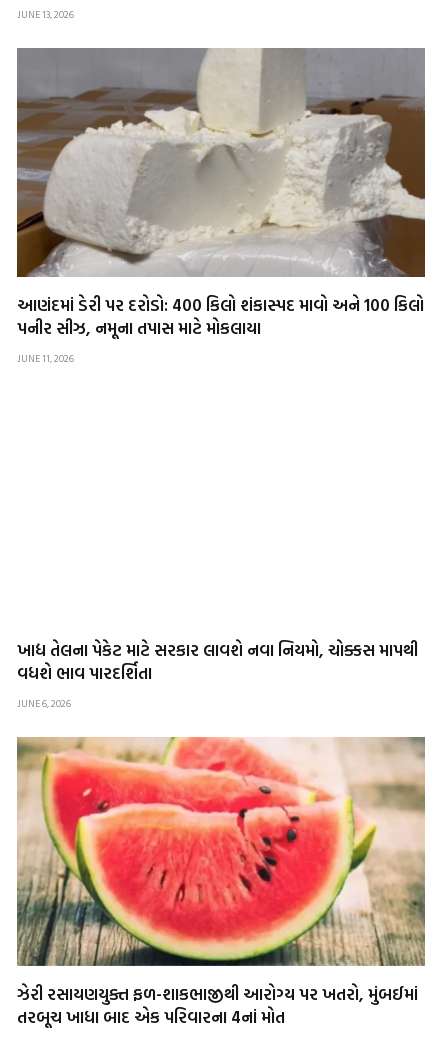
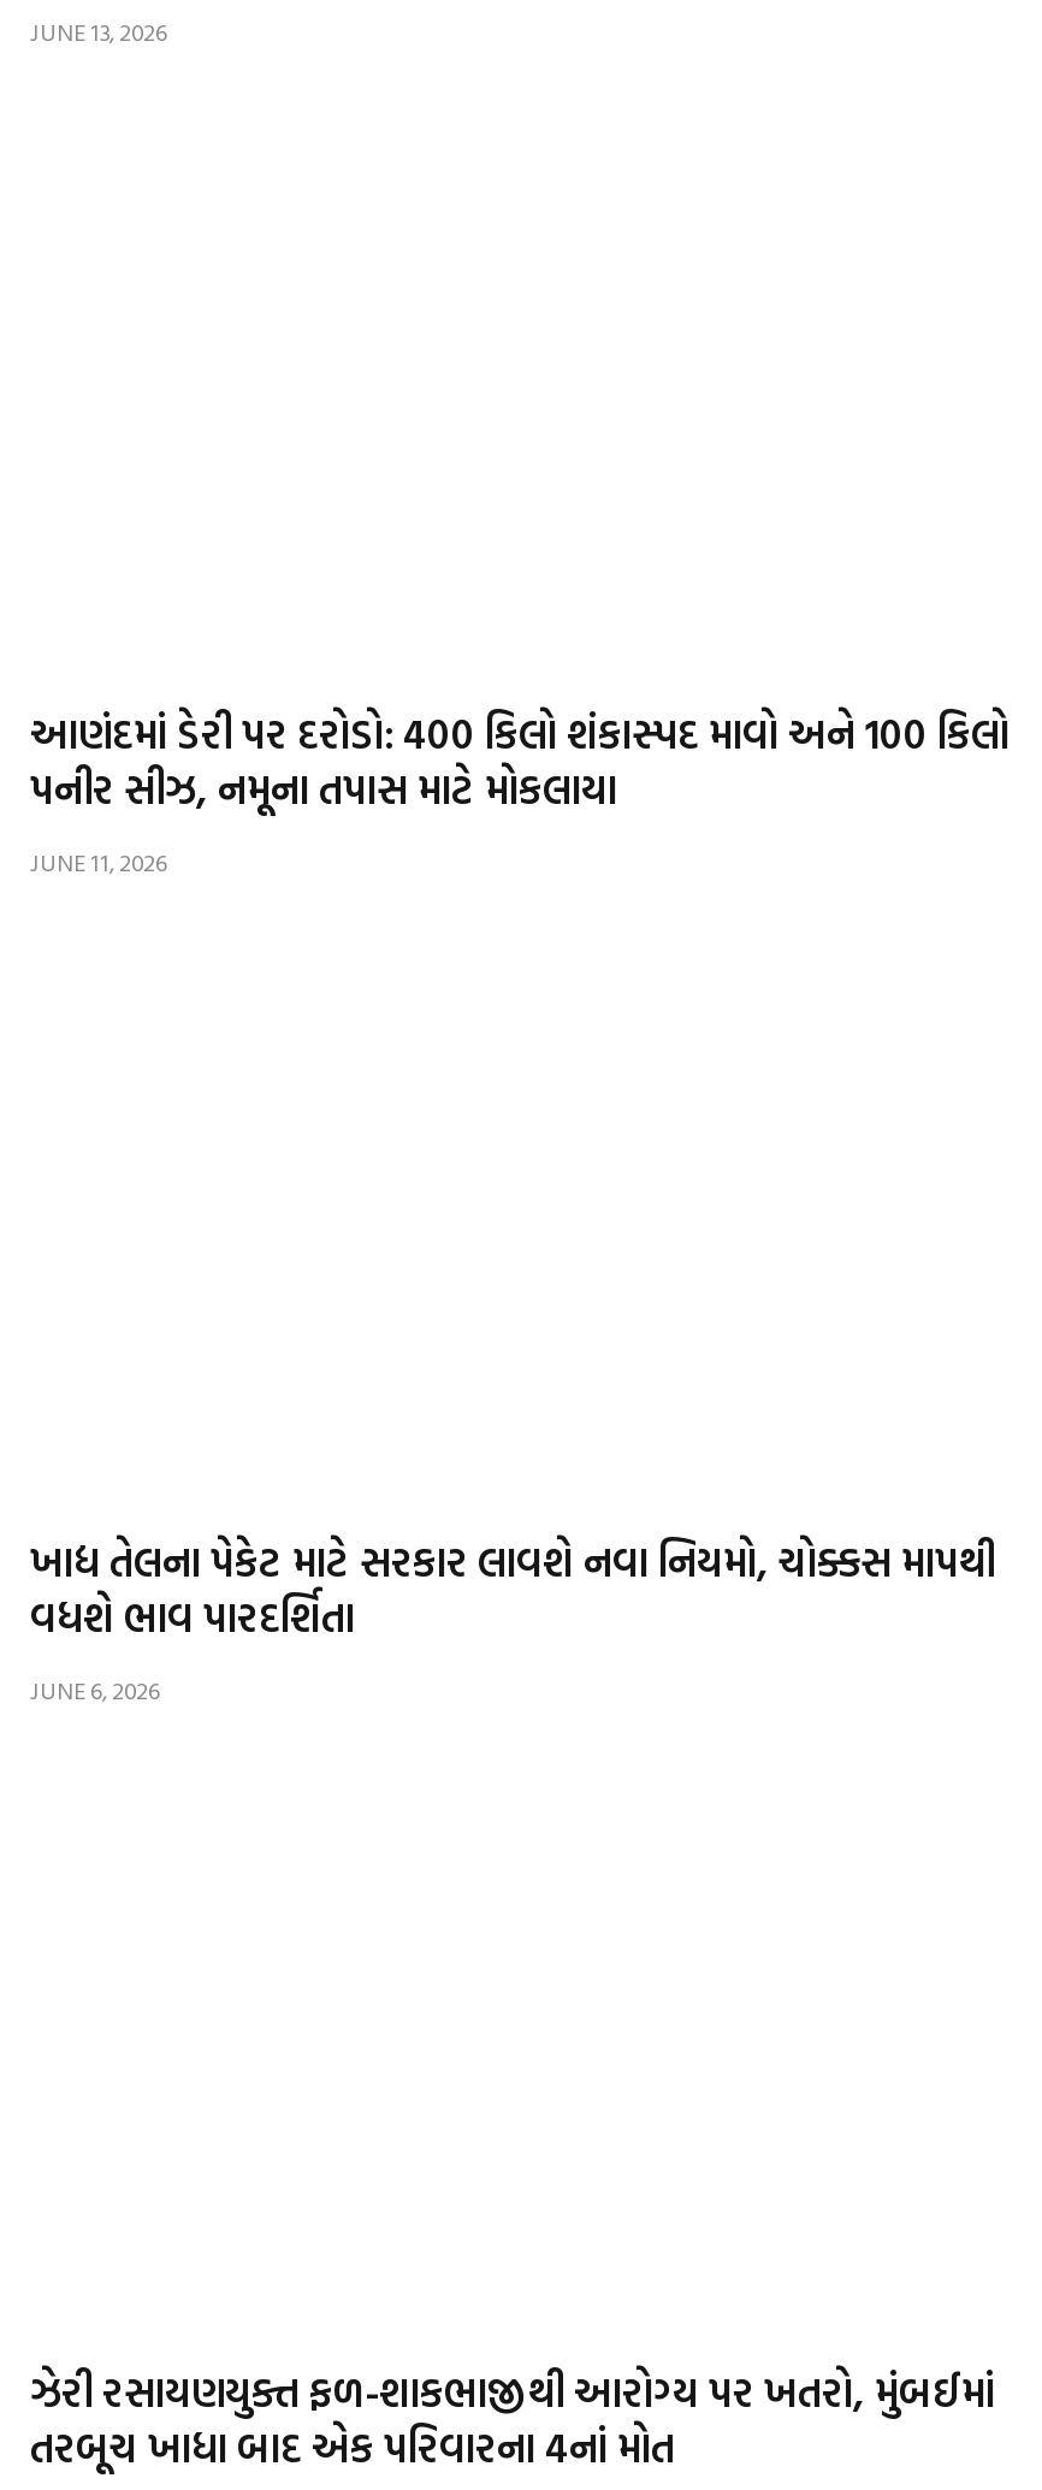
[16,47,426,278] [image] -> none
[16,736,426,967] [image] -> none

